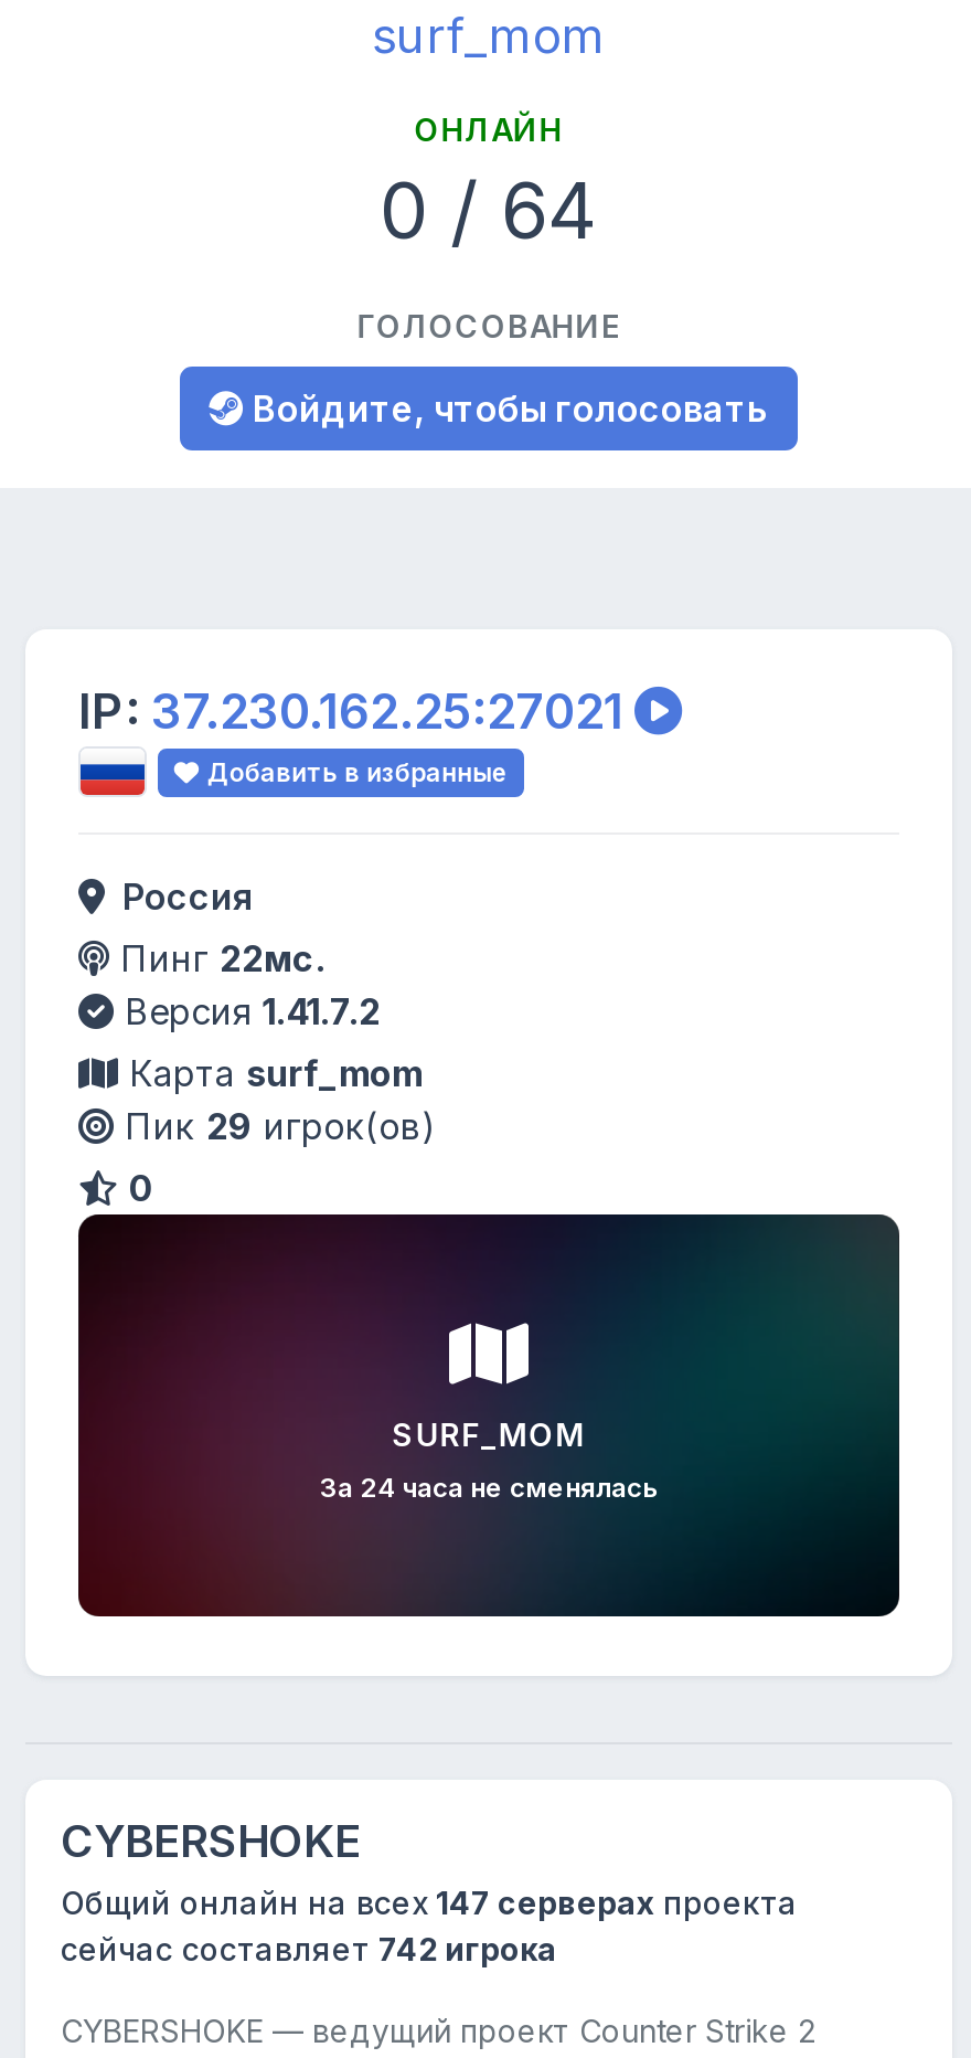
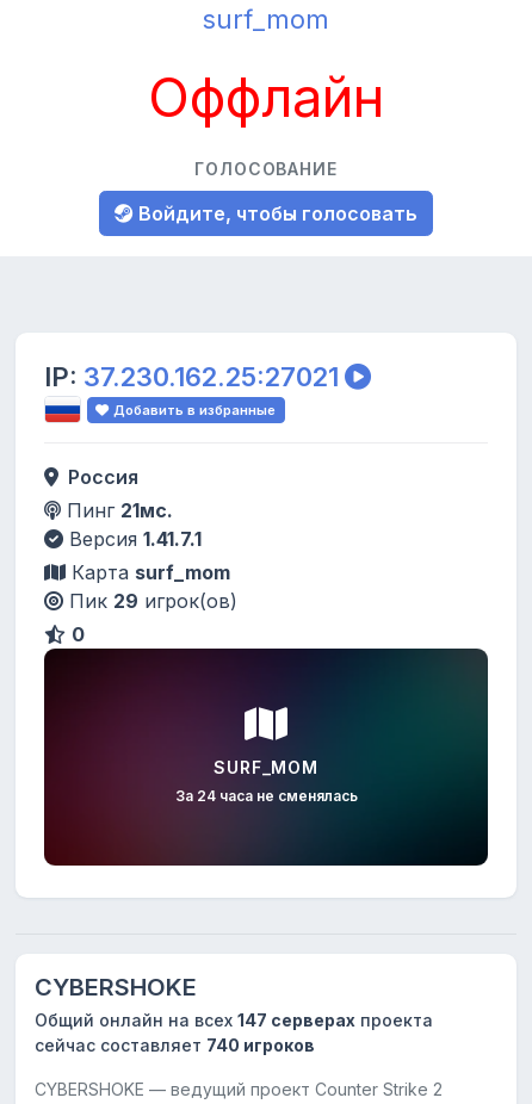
[380,110,598,256] ОНЛАЙН | 0 / 64 -> [148,64,384,130] Оффлайн
[109,936,326,980] Пинг 22мс. -> [61,498,173,522] Пинг 21мс.
[114,989,381,1033] Версия 1.41.7.2 -> [63,527,202,551] Версия 1.41.7.1
[61,1930,557,1967] сейчас составляет 742 игрока -> [35,1035,315,1055] сейчас составляет 740 игроков

